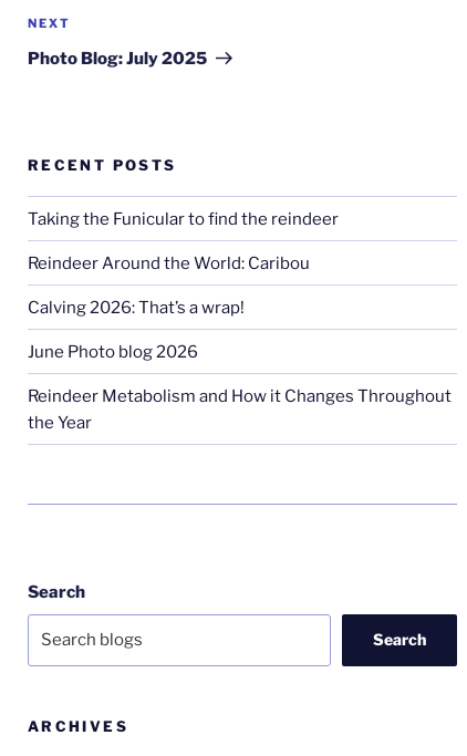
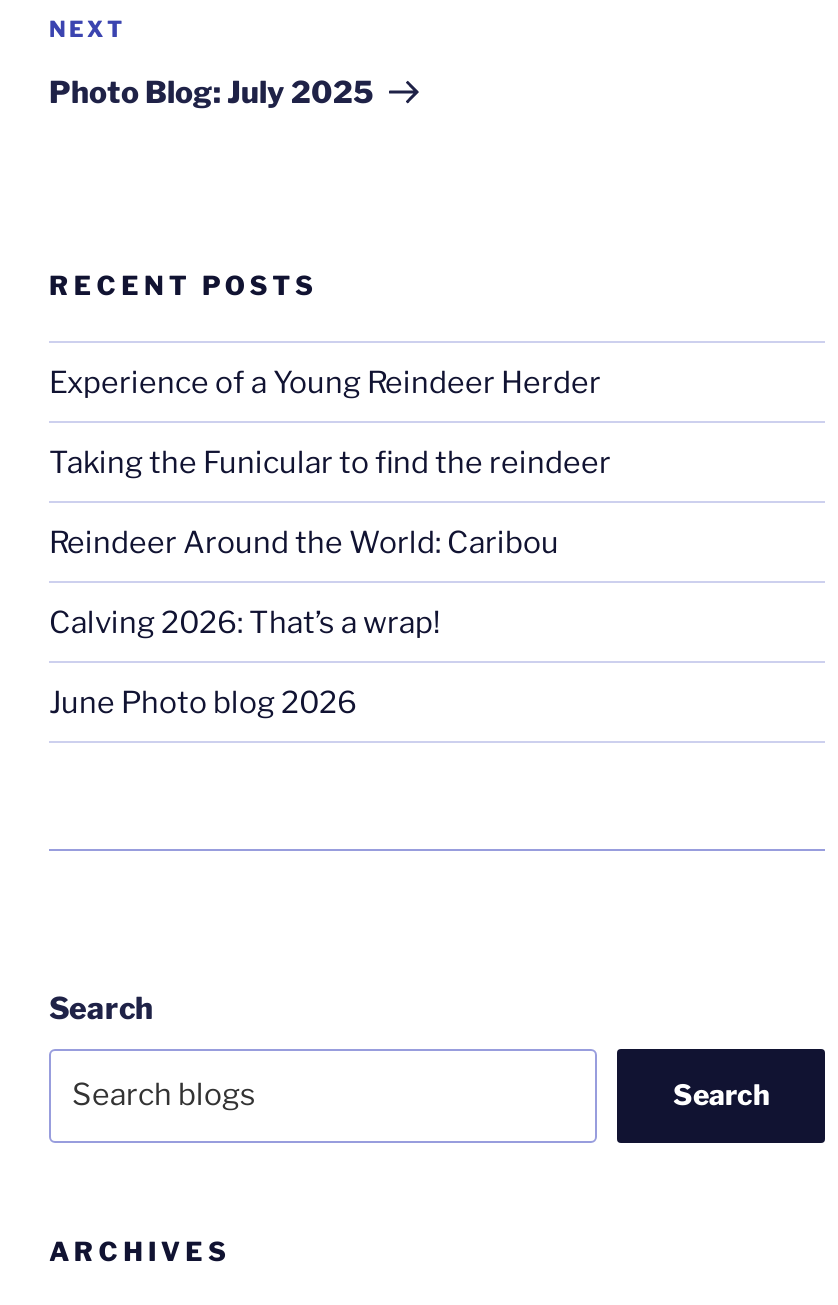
none -> [49,364,601,400] Experience of a Young Reindeer Herder
moved [28,209,339,362] -> [49,444,611,720]: Taking the Funicular to find the reindeer | Reindeer Around the World: Caribou | Calving 2026: That’s a wrap! | June Photo blog 2026
[28,386,452,432] Reindeer Metabolism and How it Changes Throughout | the Year -> none

